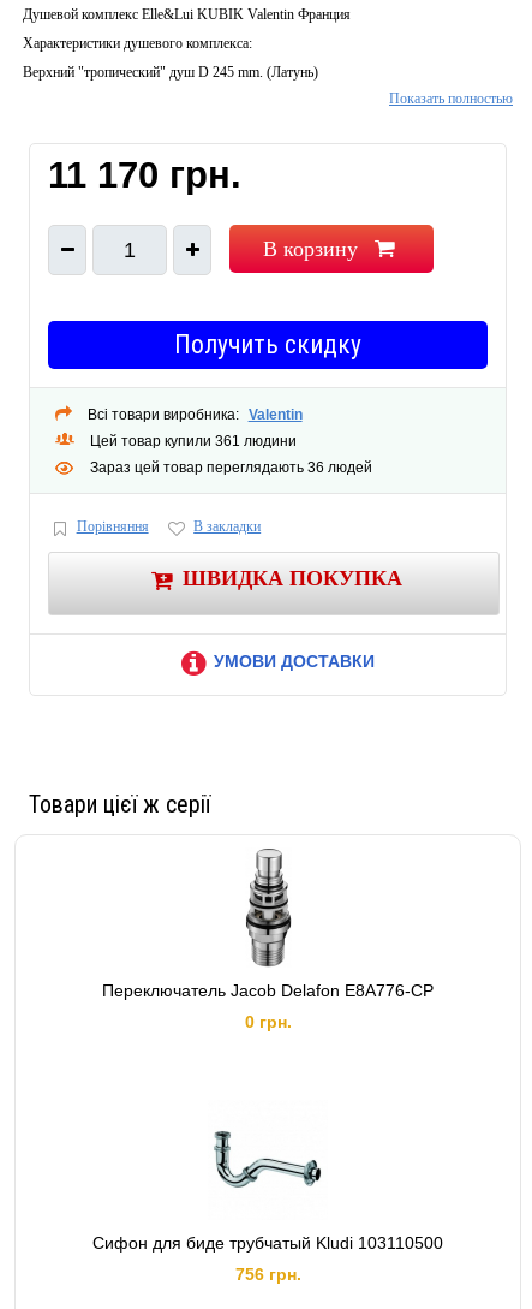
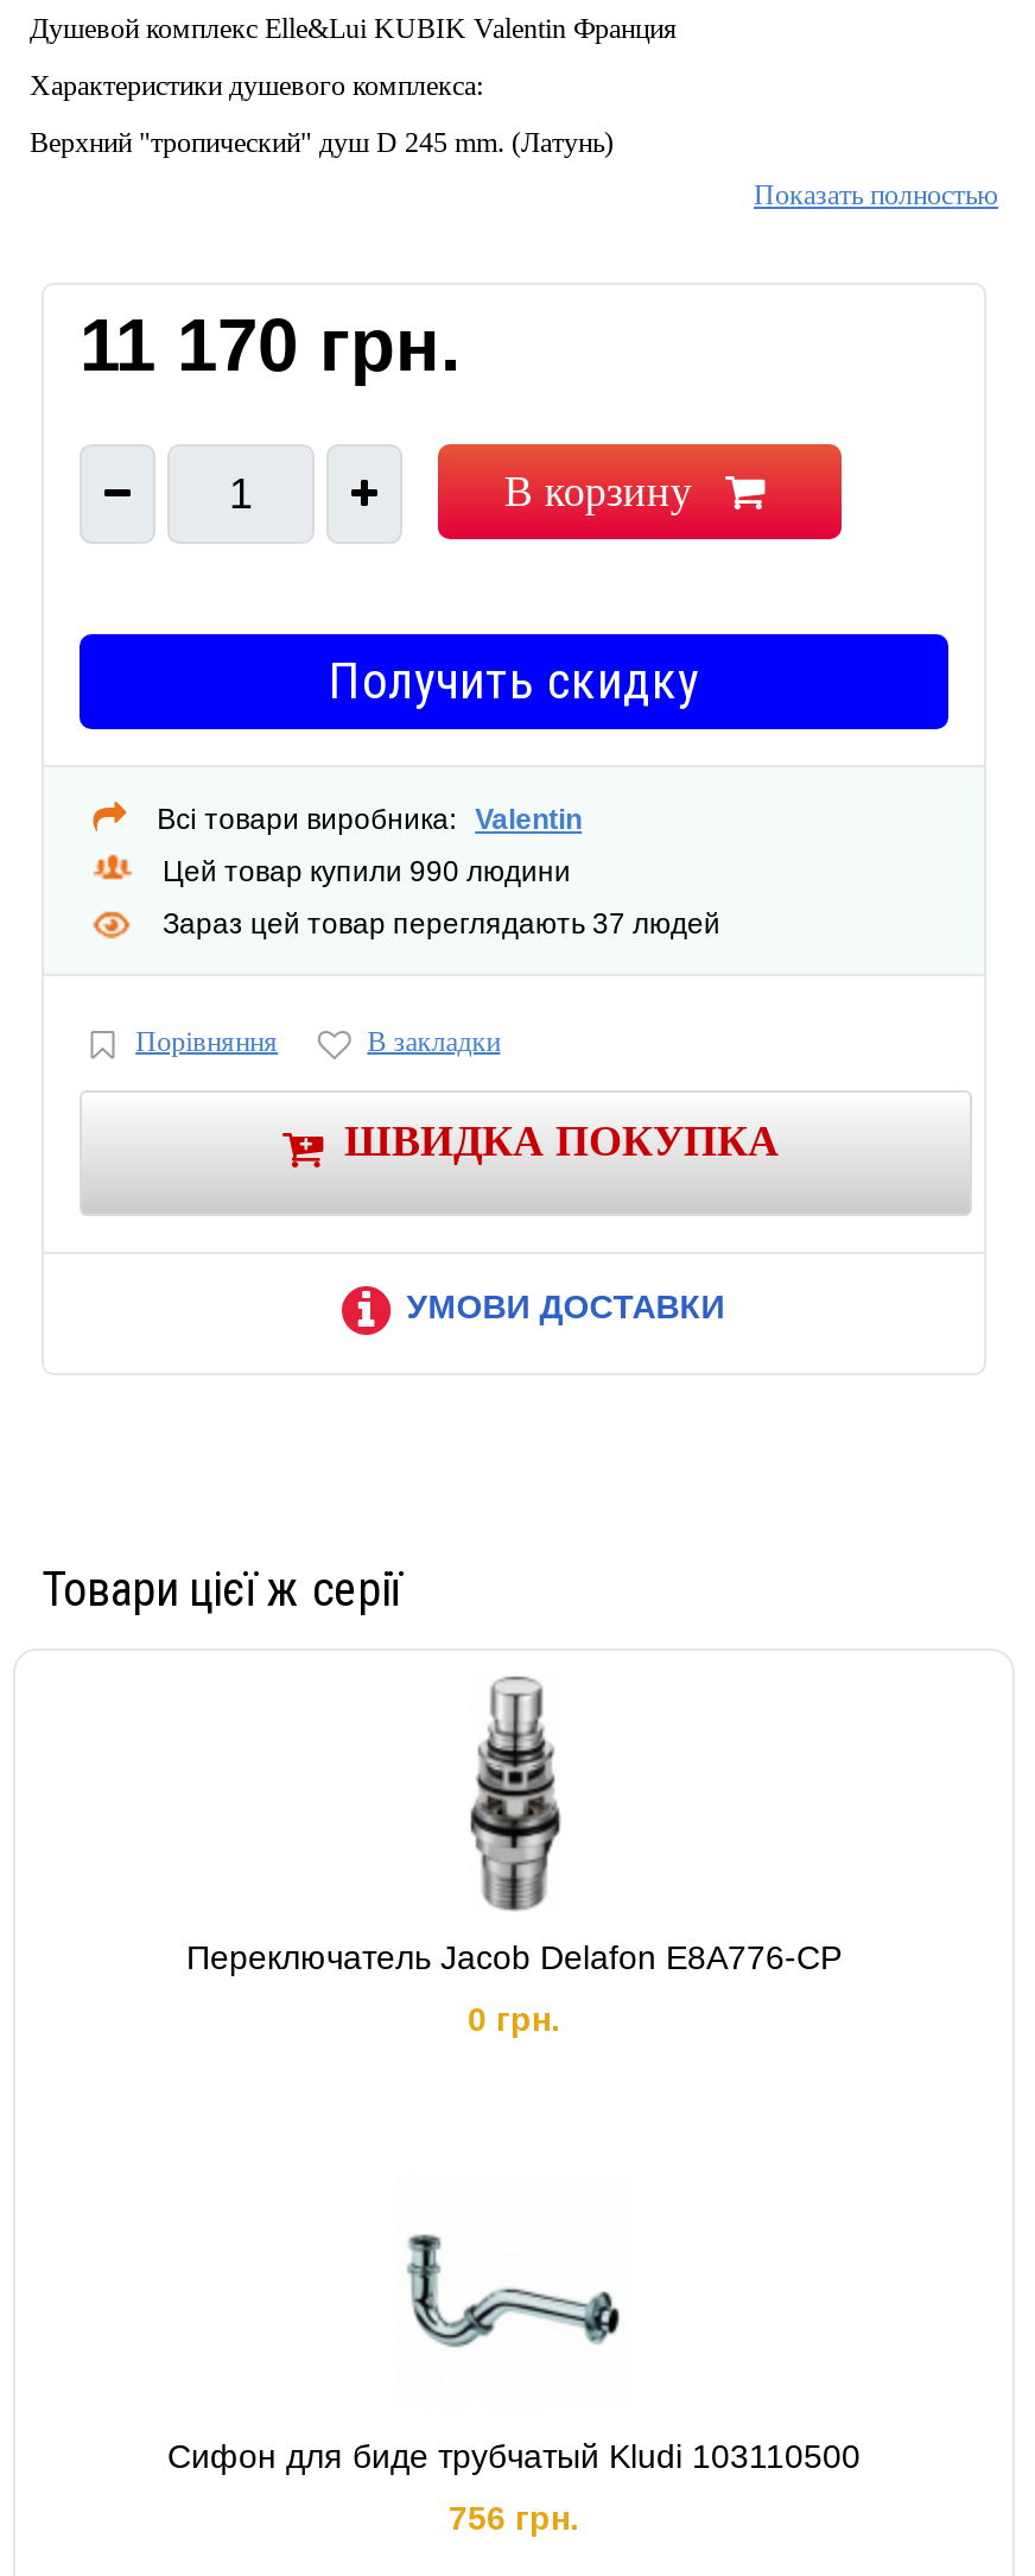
[90,433,297,450] Цей товар купили 361 людини -> [163,855,571,888] Цей товар купили 990 людини
[90,459,372,476] Зараз цей товар переглядають 36 людей -> [163,907,720,941] Зараз цей товар переглядають 37 людей

